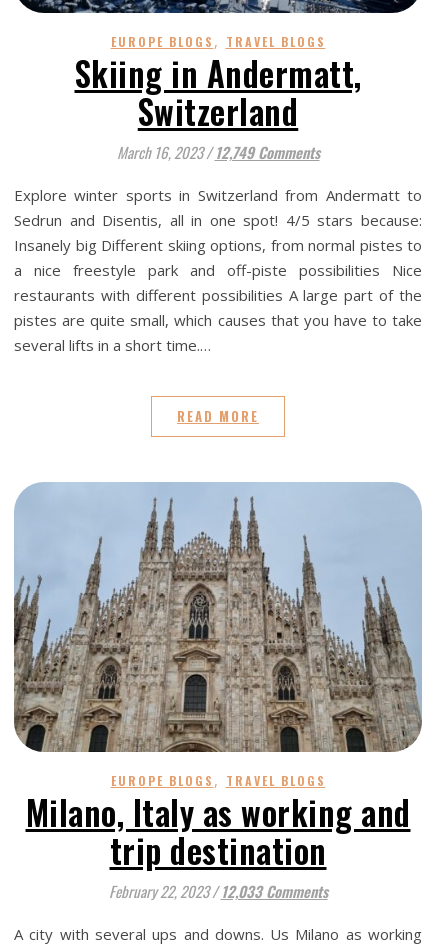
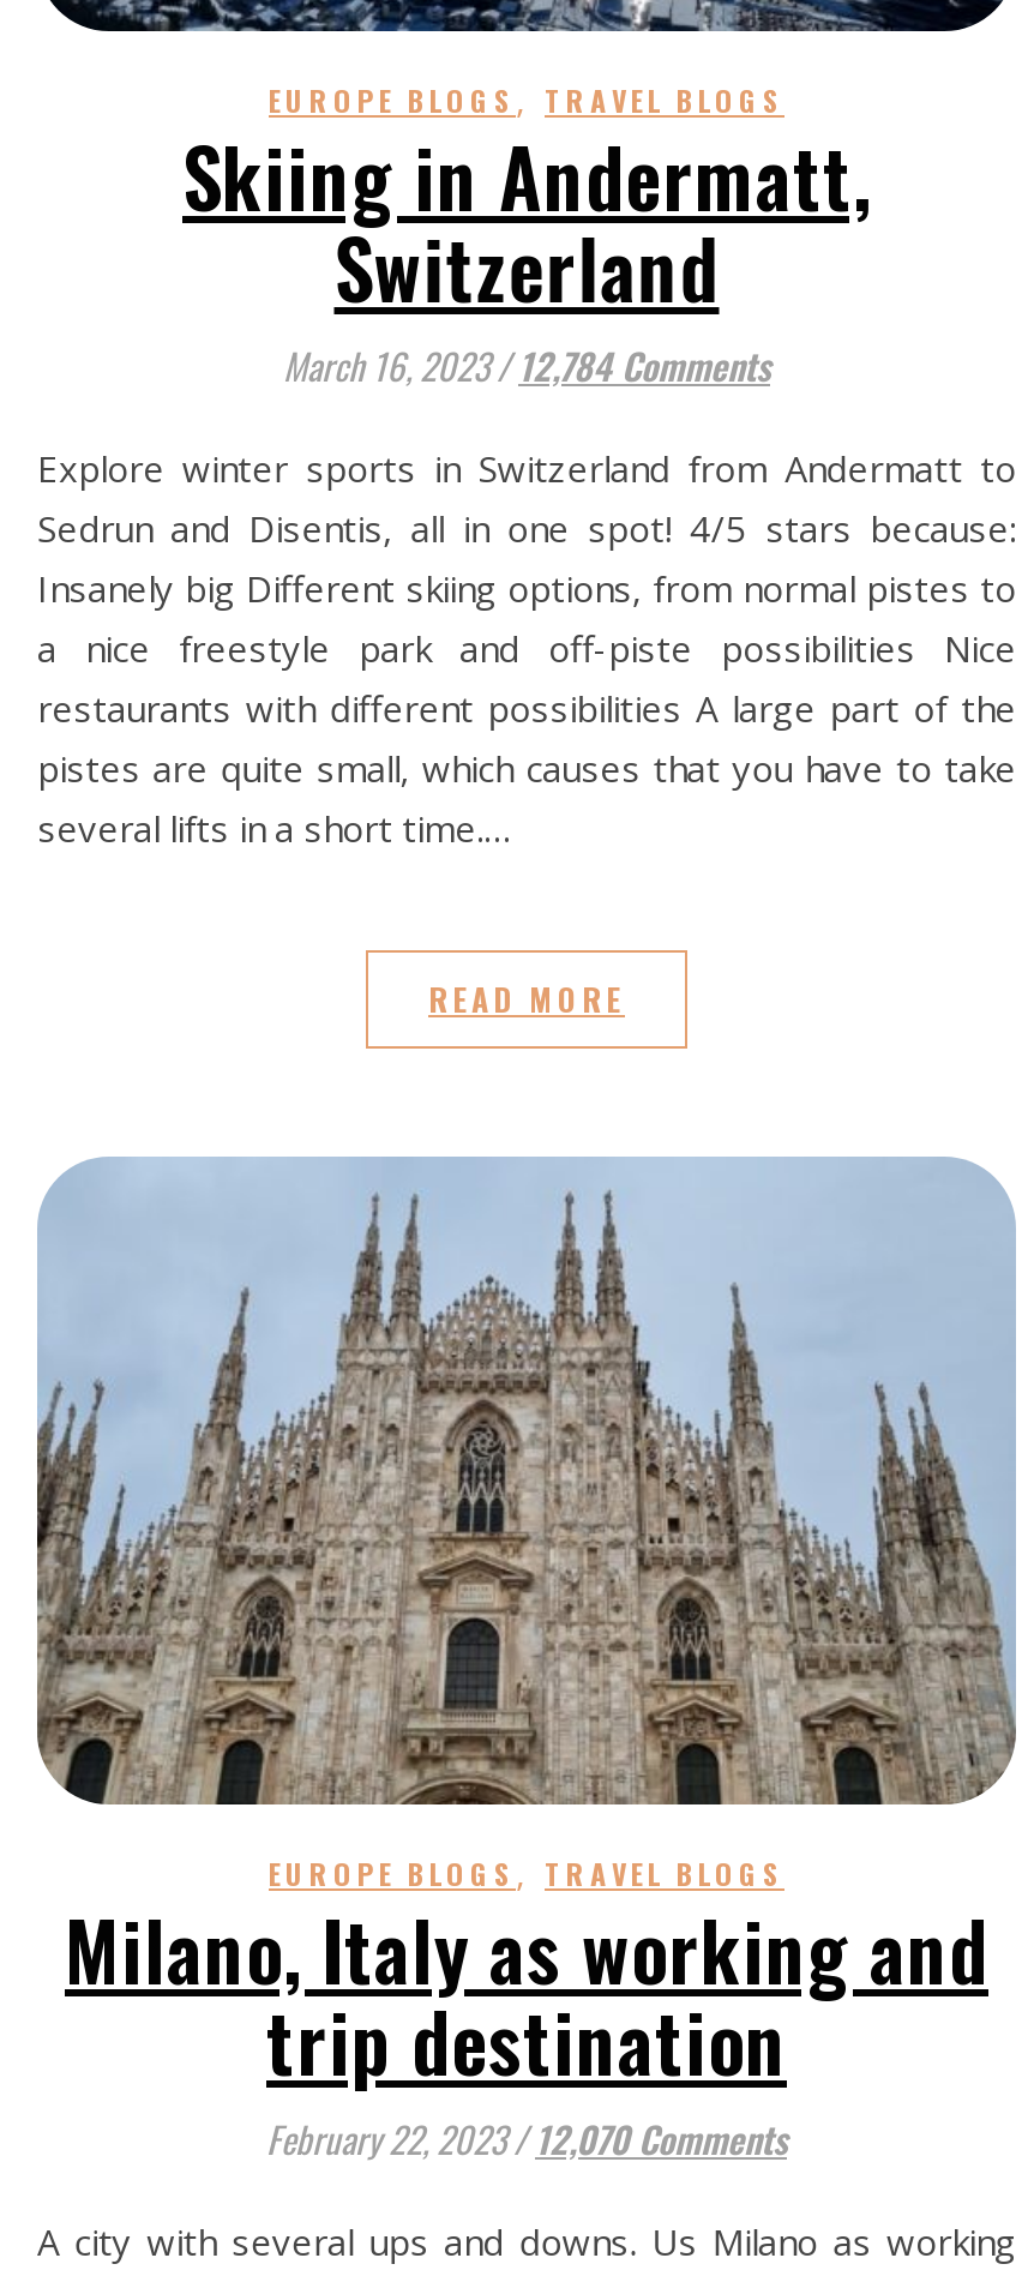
[116,141,319,163] March 16, 2023 / 12,749 Comments -> [283,339,770,392] March 16, 2023 / 12,784 Comments
[108,880,327,902] February 22, 2023 / 12,033 Comments -> [266,2111,787,2163] February 22, 2023 / 12,070 Comments

